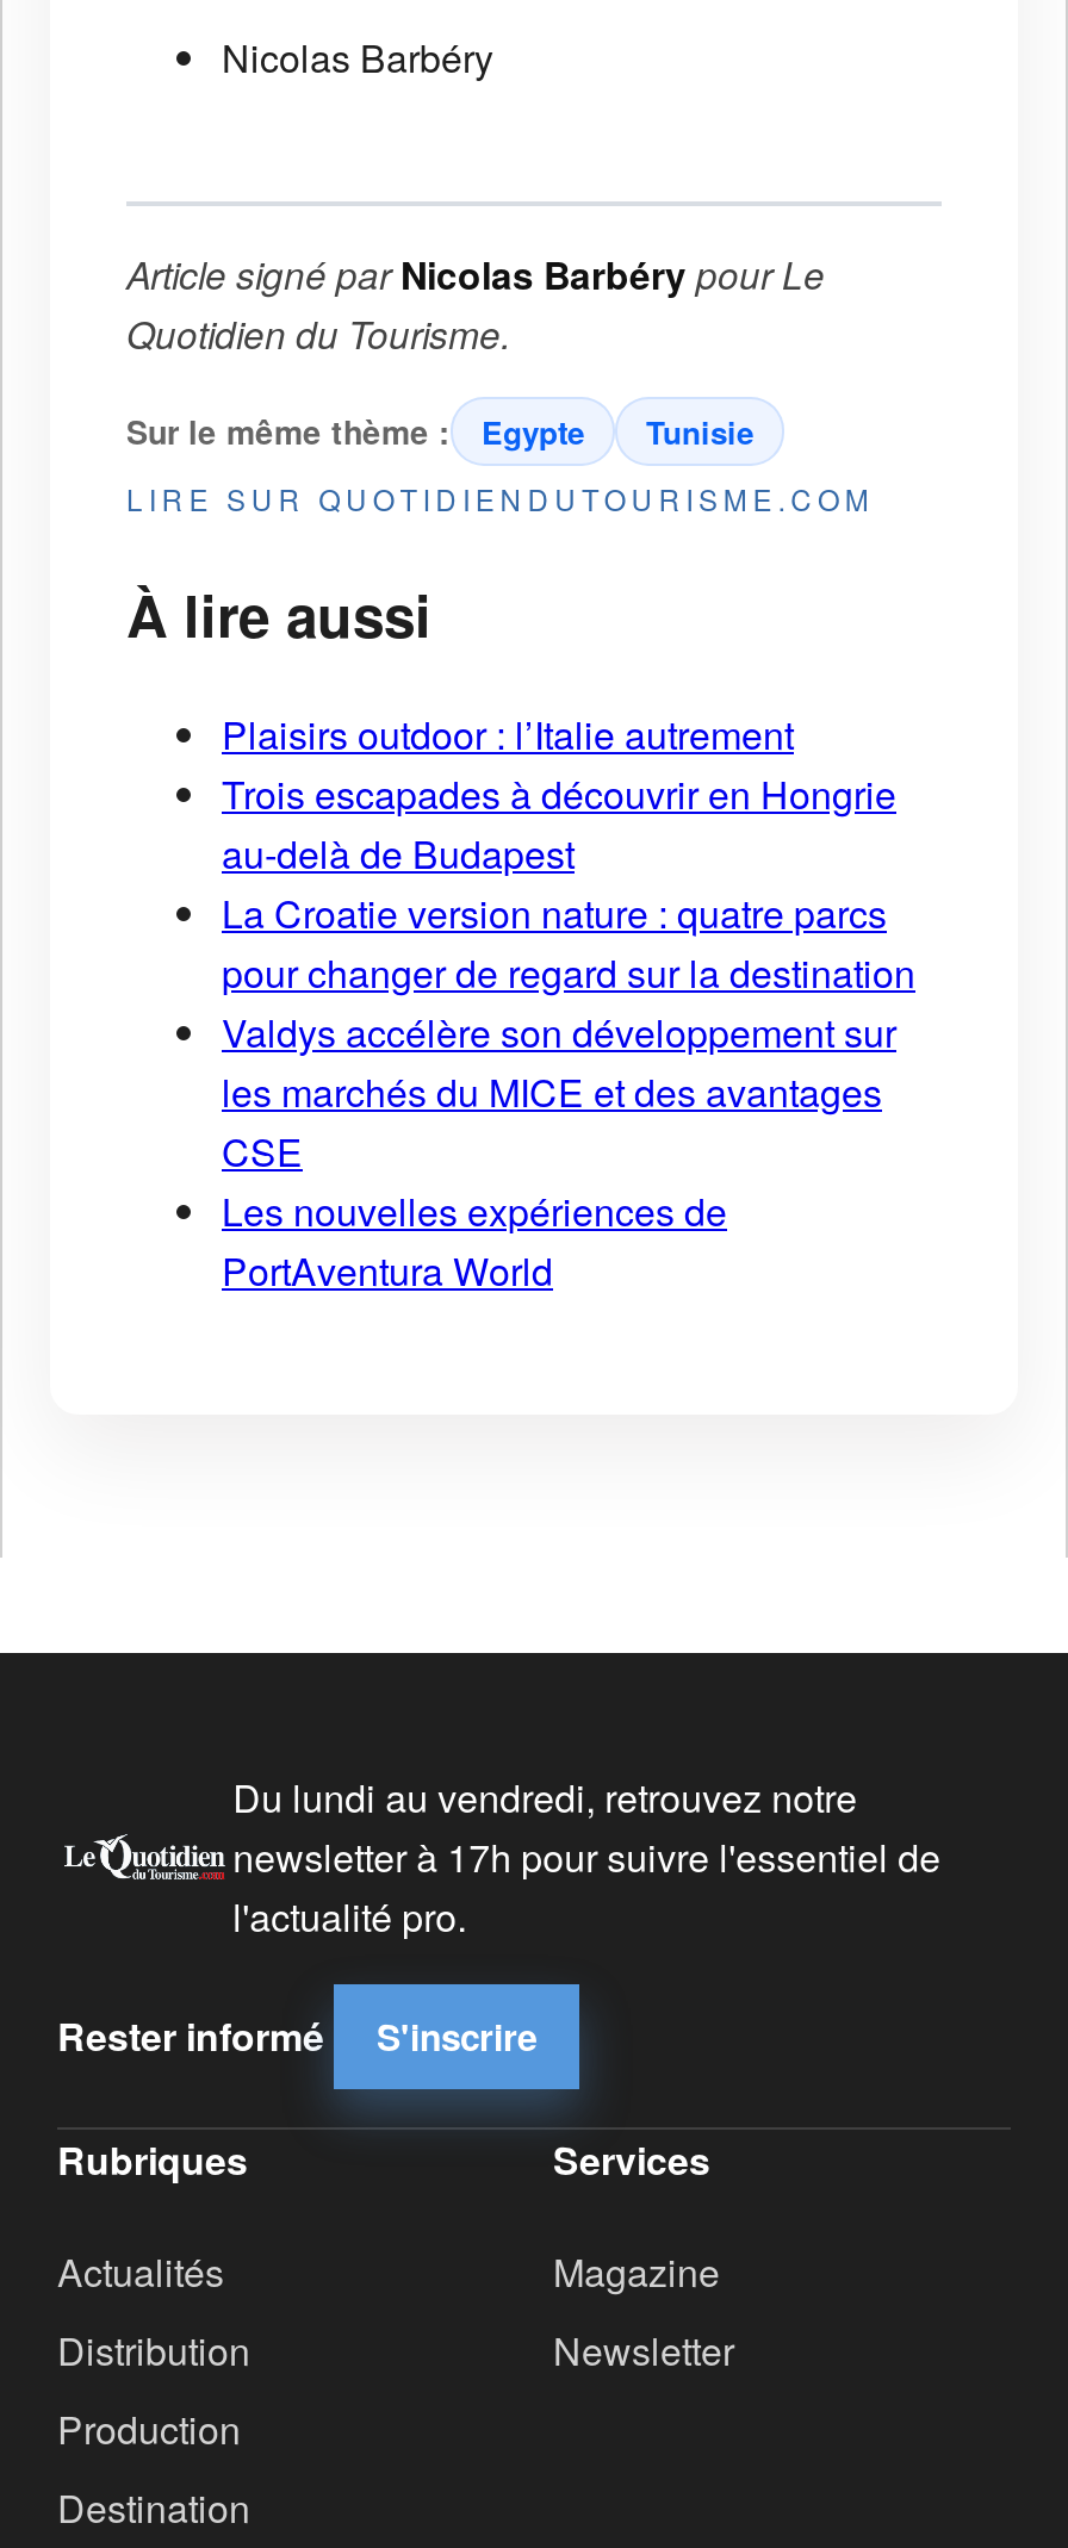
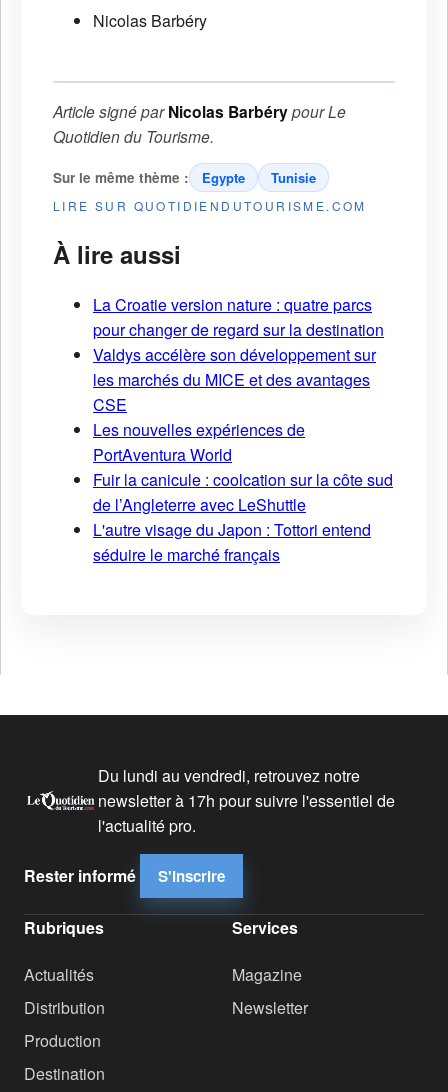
[222,708,896,882] Plaisirs outdoor : l’Italie autrement | Trois escapades à découvrir en Hongrie | au-delà de Budapest -> none
moved [222,887,915,1299] -> [93,293,384,466]: La Croatie version nature : quatre parcs | pour changer de regard sur la destination | Valdys accélère son développement sur | les marchés du MICE et des avantages | CSE | Les nouvelles expériences de | PortAventura World
none -> [93,468,393,566] Fuir la canicule : coolcation sur la côte sud | de l’Angleterre avec LeShuttle | L'autre visage du Japon : Tottori entend | séduire le marché français

